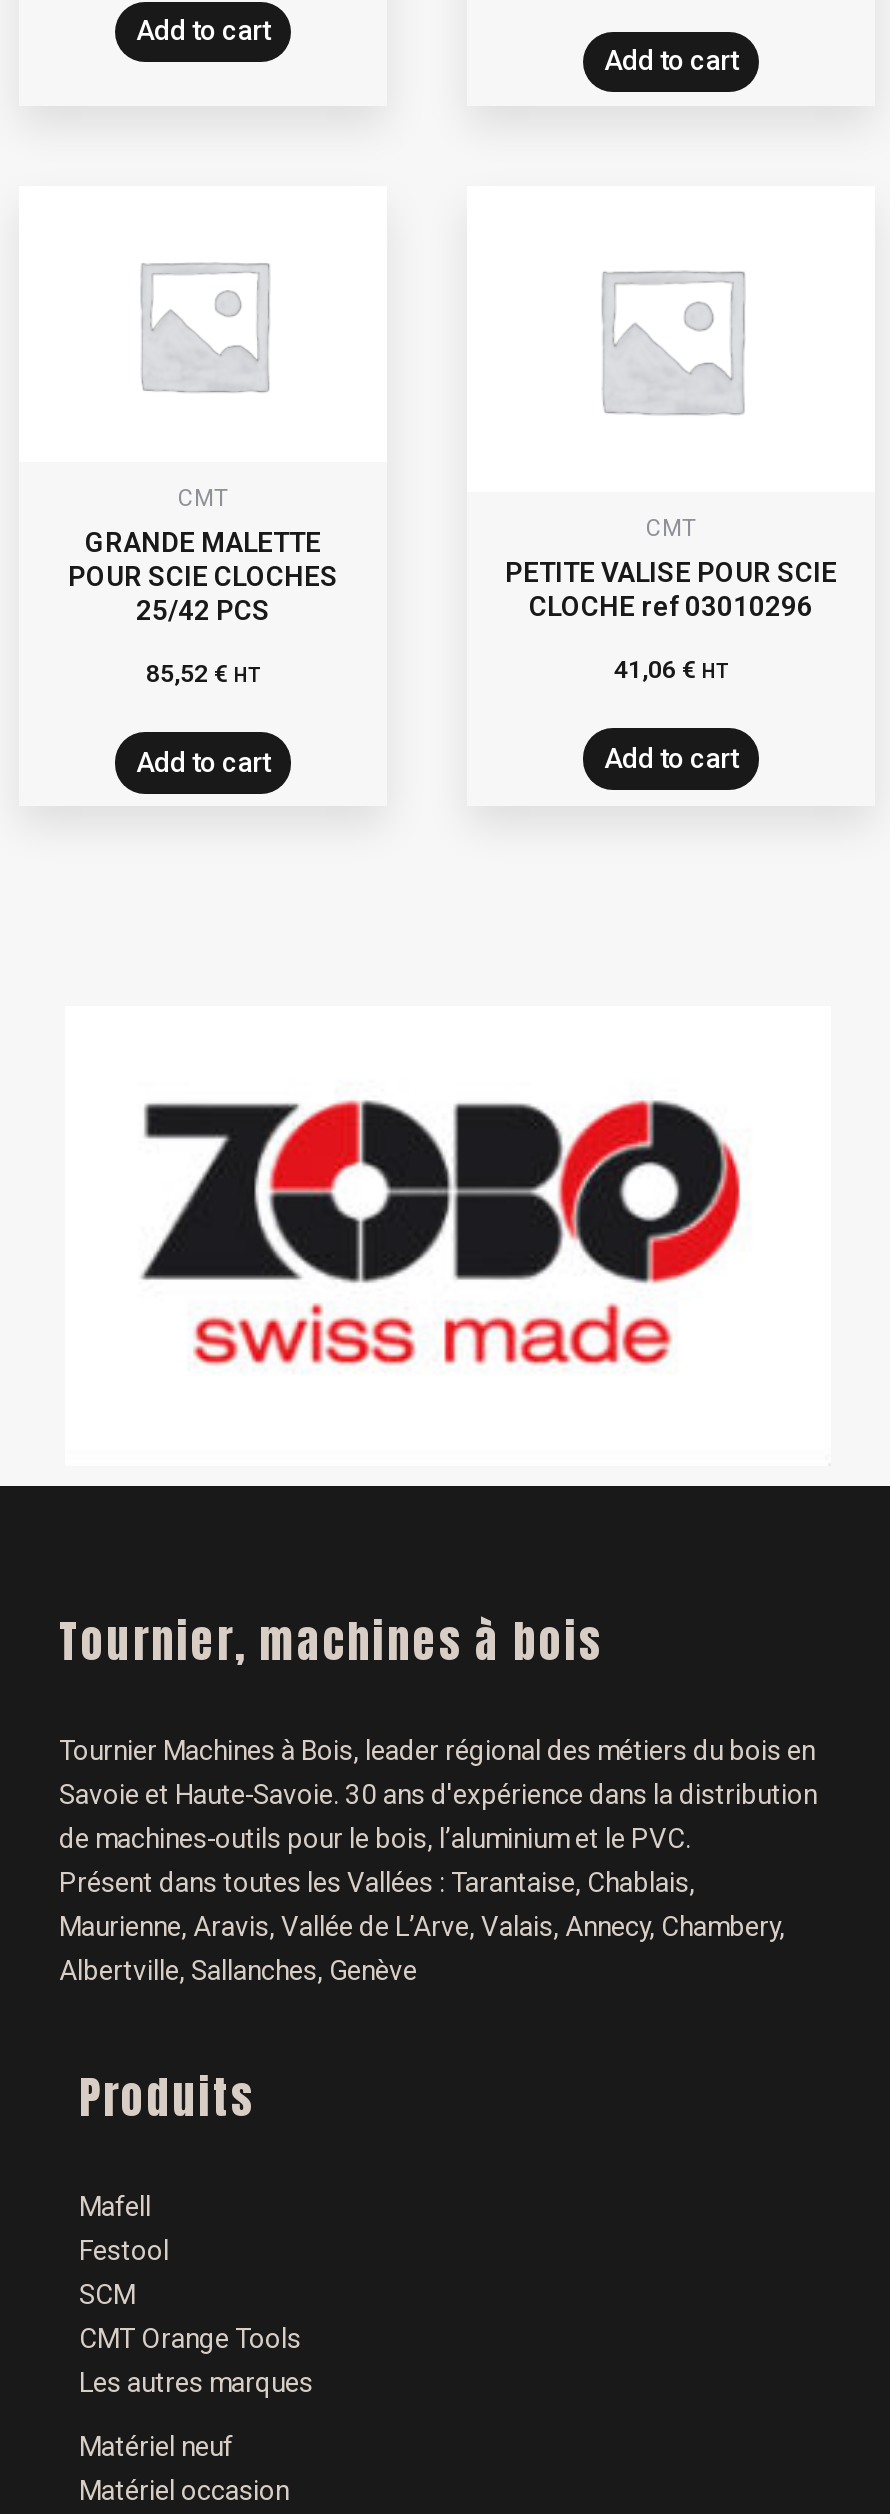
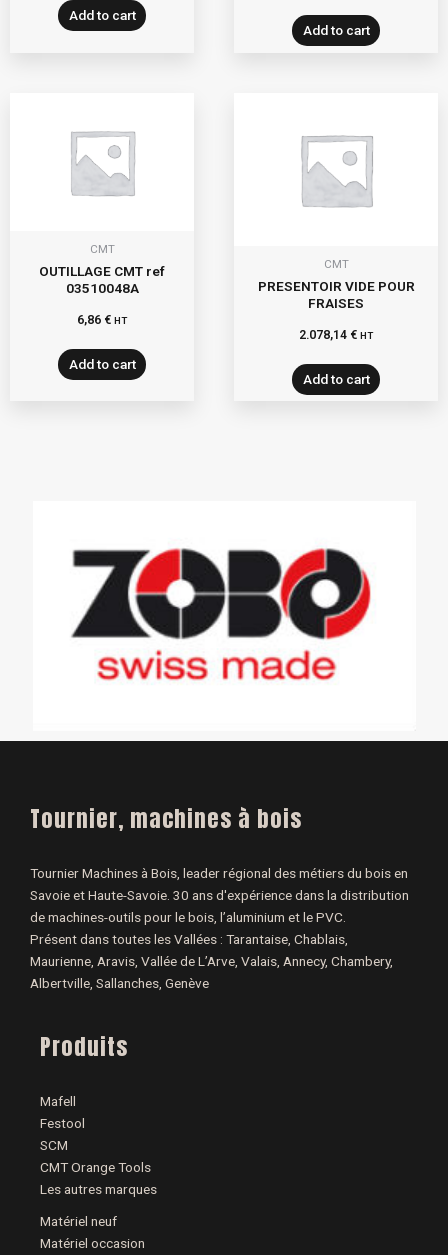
[68,525,338,625] GRANDE MALETTE | POUR SCIE CLOCHES | 25/42 PCS -> [39,263,165,296] OUTILLAGE CMT ref | 03510048A
[505,555,837,621] PETITE VALISE POUR SCIE | CLOCHE ref 03010296 -> [257,278,414,311] PRESENTOIR VIDE POUR | FRAISES
[146,659,260,687] 85,52 € HT -> [77,313,127,327] 6,86 € HT
[614,655,728,683] 41,06 € HT -> [299,328,373,342] 2.078,14 € HT

